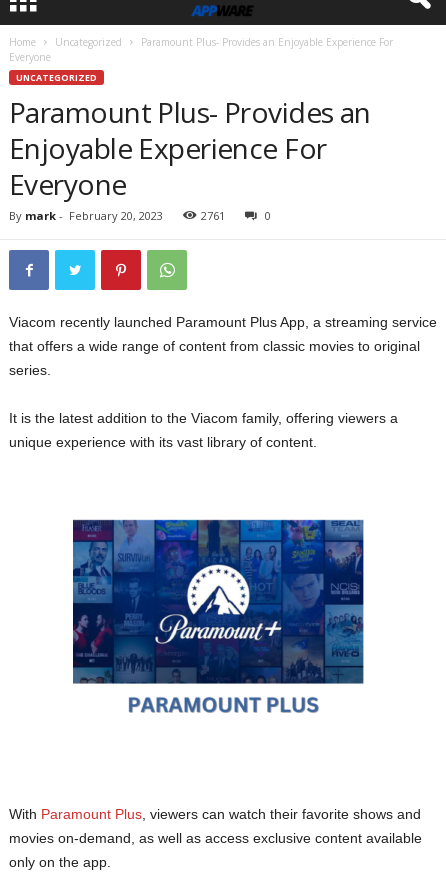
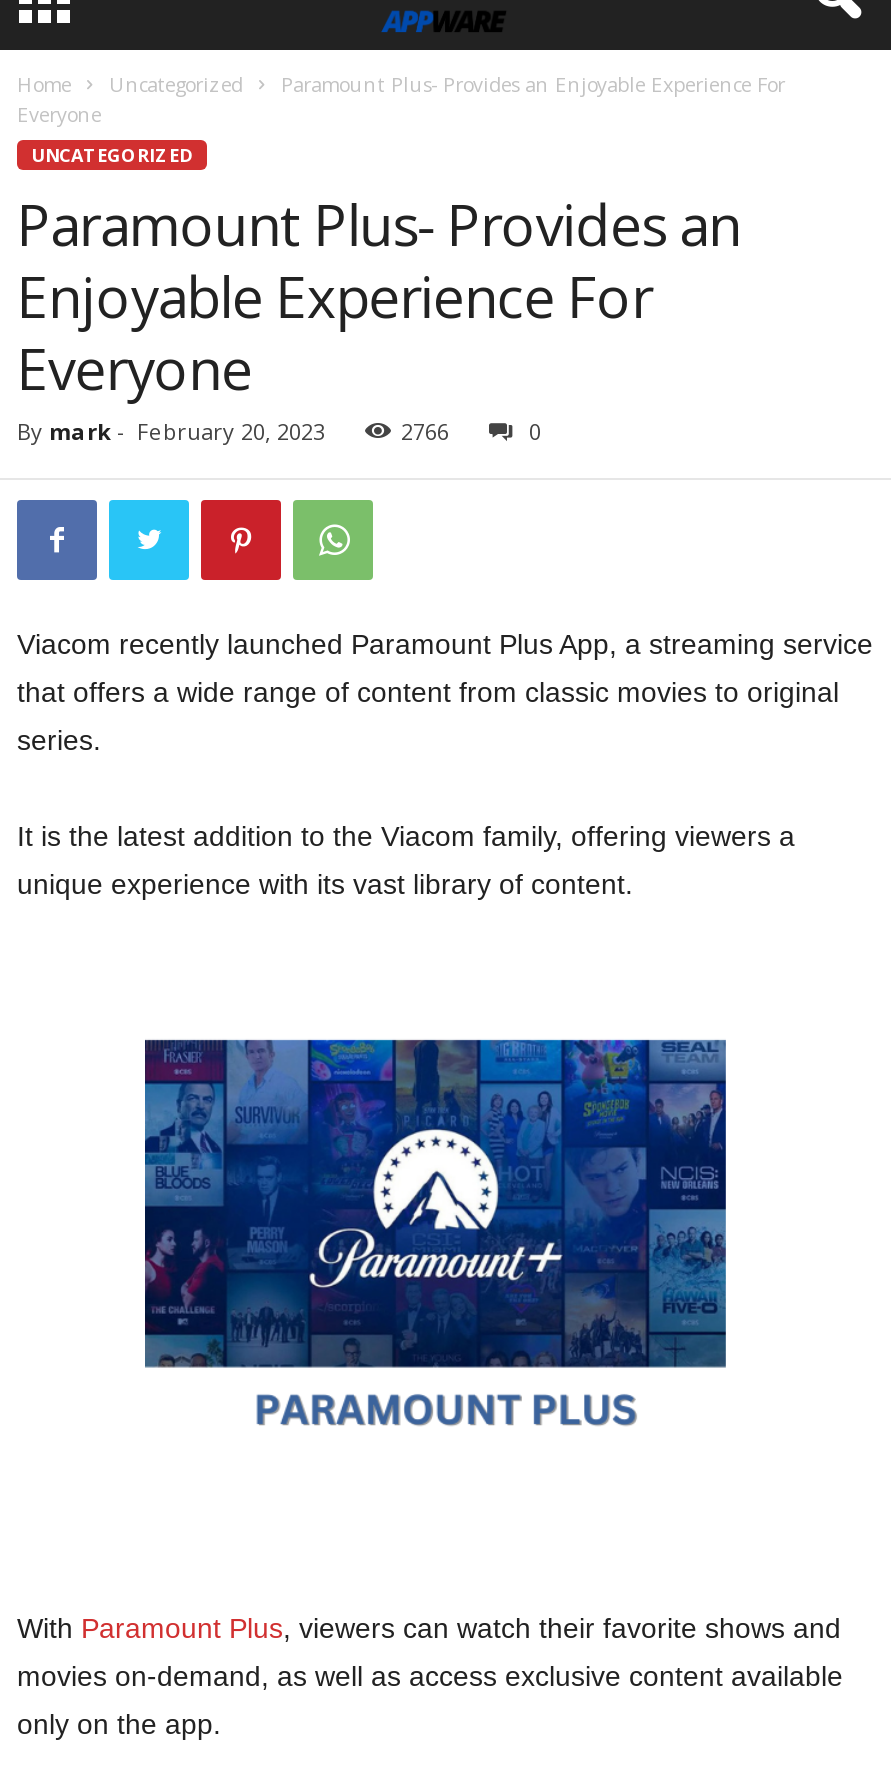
[201,208,225,223] 2761 -> [401,416,449,446] 2766

